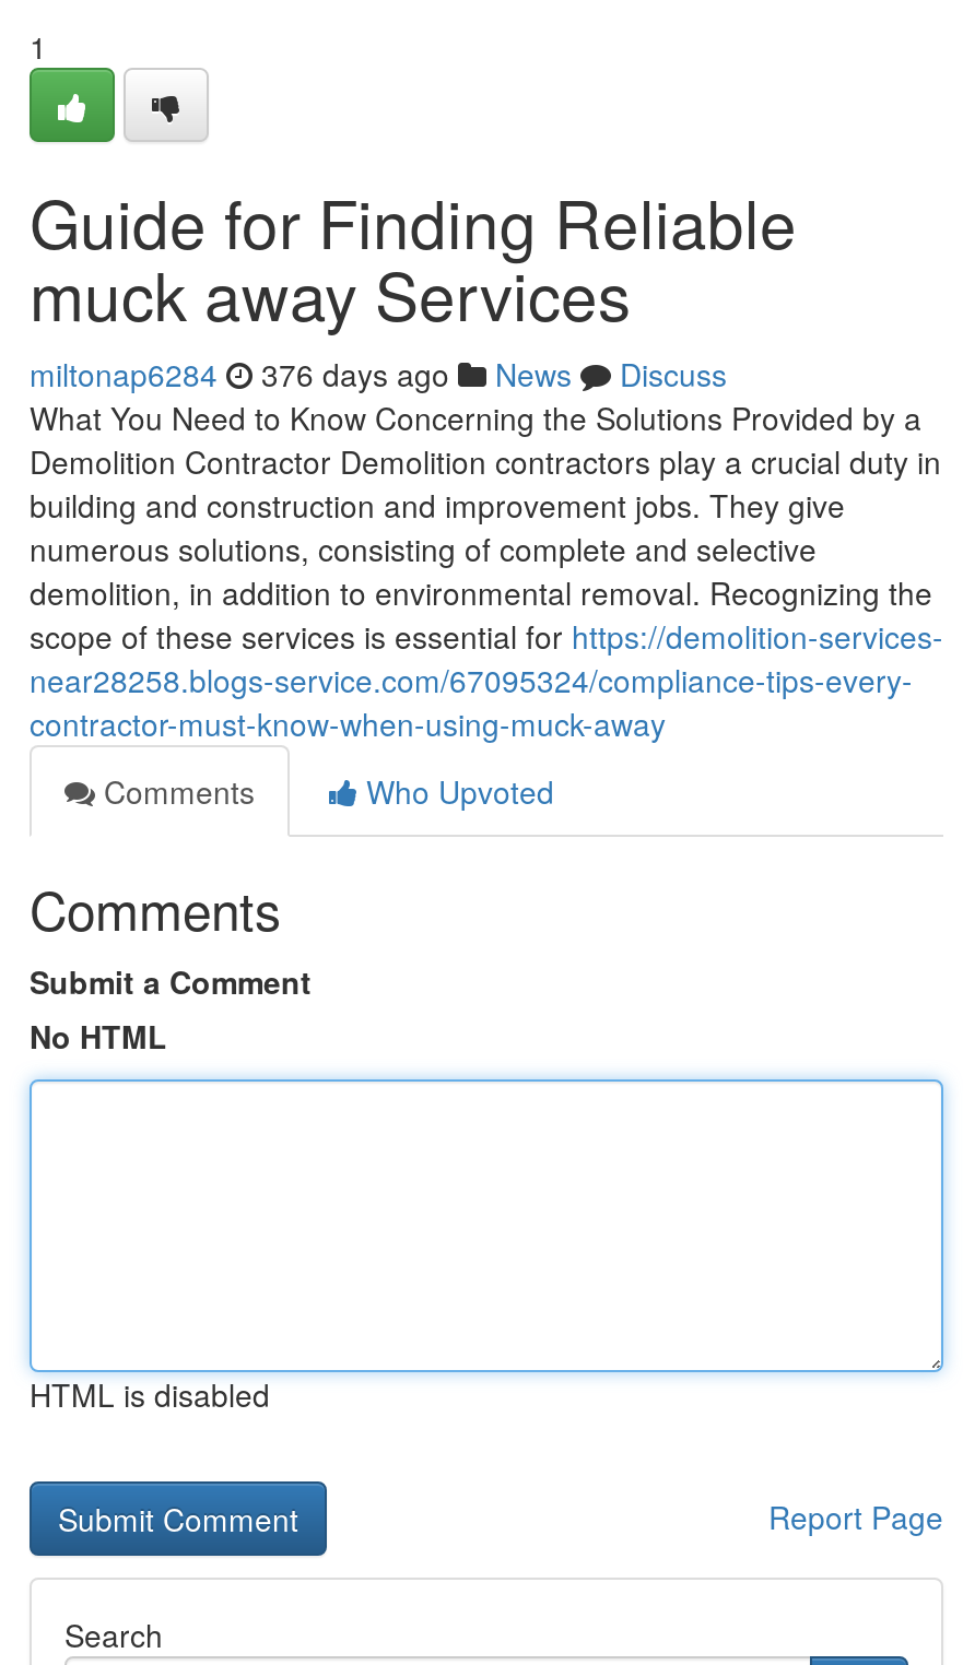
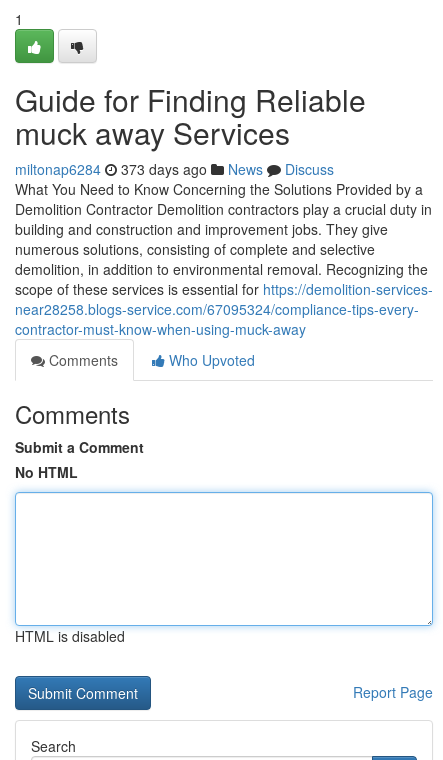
[30,352,727,395] miltonap6284 376 days ago News Discuss -> [15,159,334,179] miltonap6284 373 days ago News Discuss

